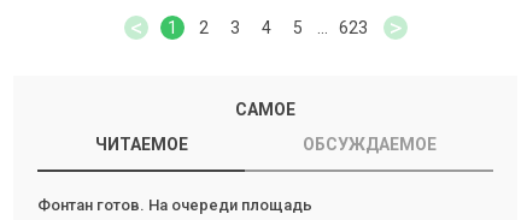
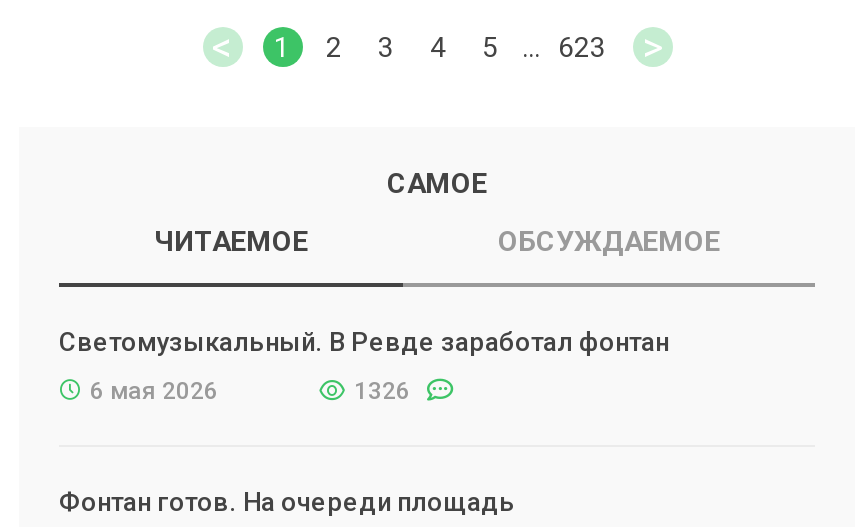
none -> [59,327,669,405] Светомузыкальный. В Ревде заработал фонтан | 6 мая 2026 | 1326

